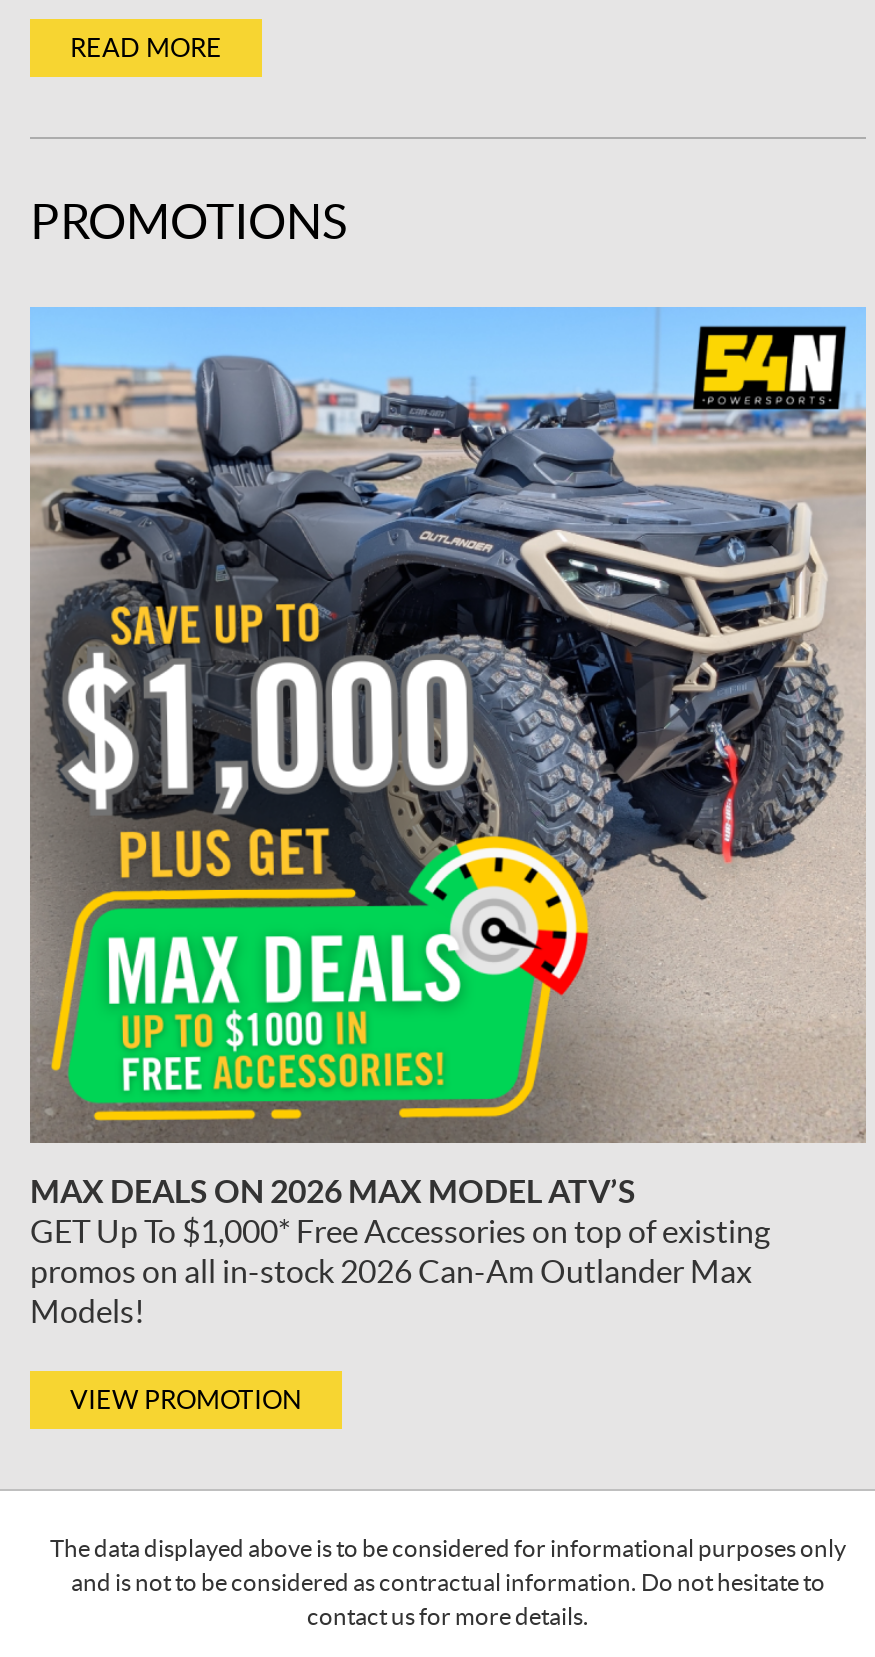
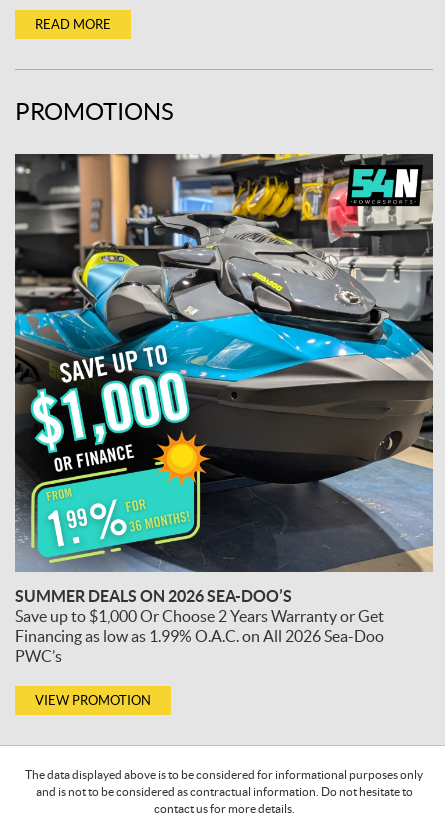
[30,306,866,1329] [image] | MAX DEALS ON 2026 MAX MODEL ATV’S | GET Up To $1,000* Free Accessories on top of existing | promos on all in-stock 2026 Can-Am Outlander Max | Models! -> [14,153,434,665] [image] | SUMMER DEALS ON 2026 SEA-DOO’S | Save up to $1,000 Or Choose 2 Years Warranty or Get | Financing as low as 1.99% O.A.C. on All 2026 Sea-Doo | PWC’s

